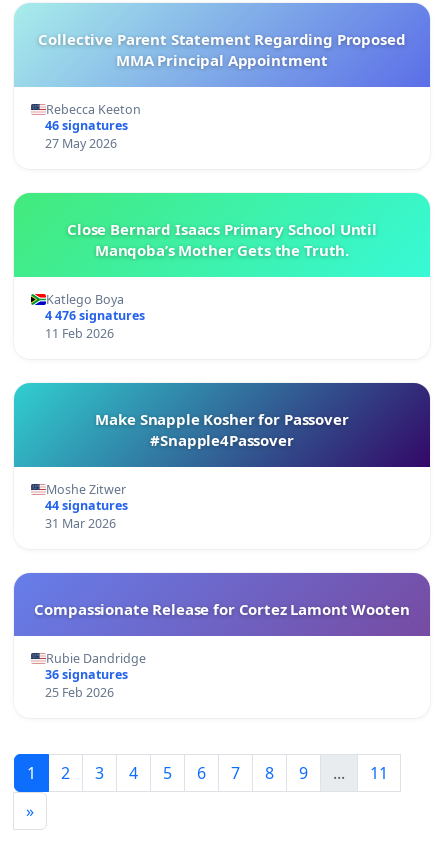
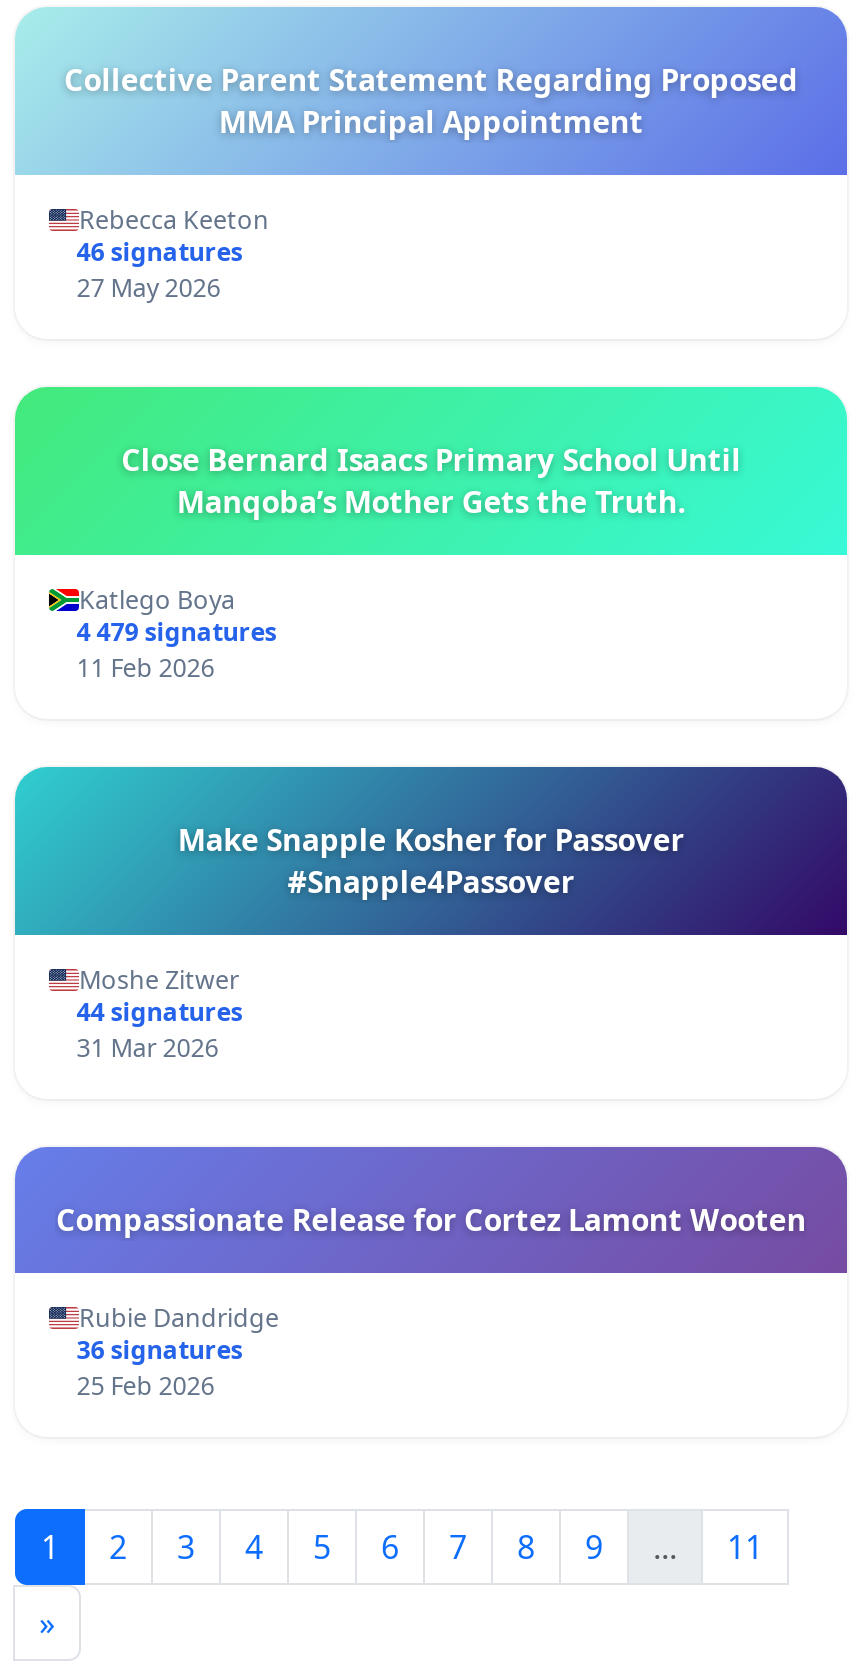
[45,306,145,323] 4 476 signatures -> [77,614,277,648] 4 479 signatures

